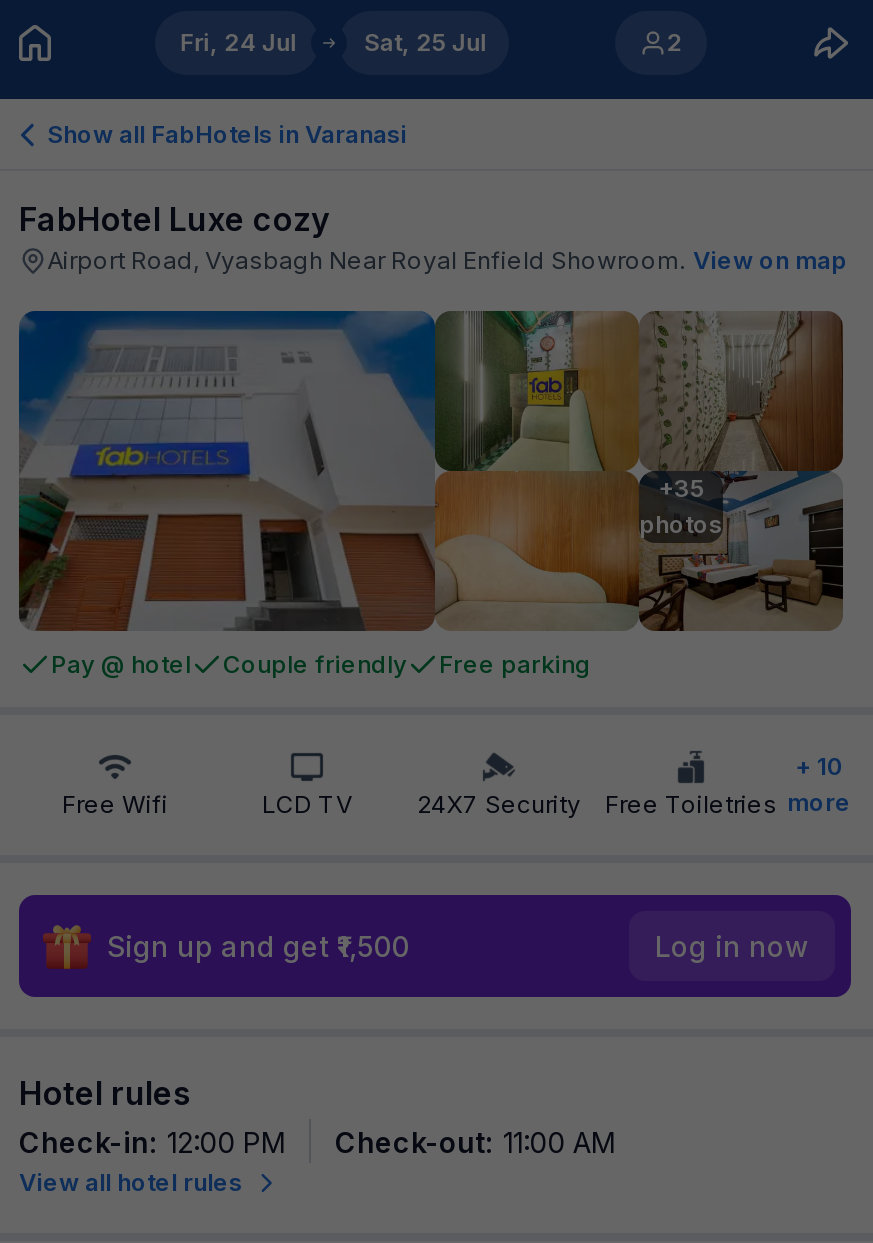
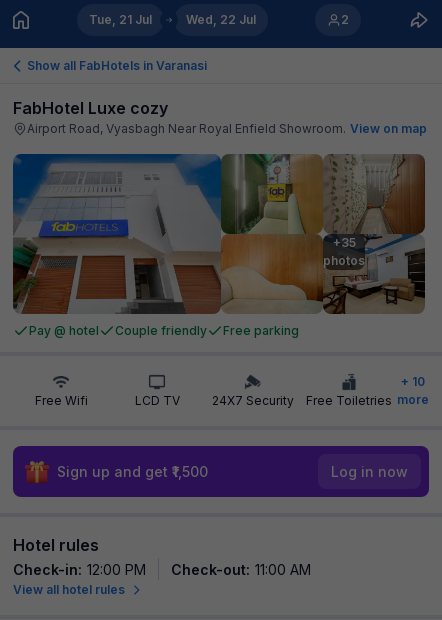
[180,27,296,57] Fri, 24 Jul -> [89,12,152,27] Tue, 21 Jul
[364,27,486,57] Sat, 25 Jul -> [186,12,256,27] Wed, 22 Jul

